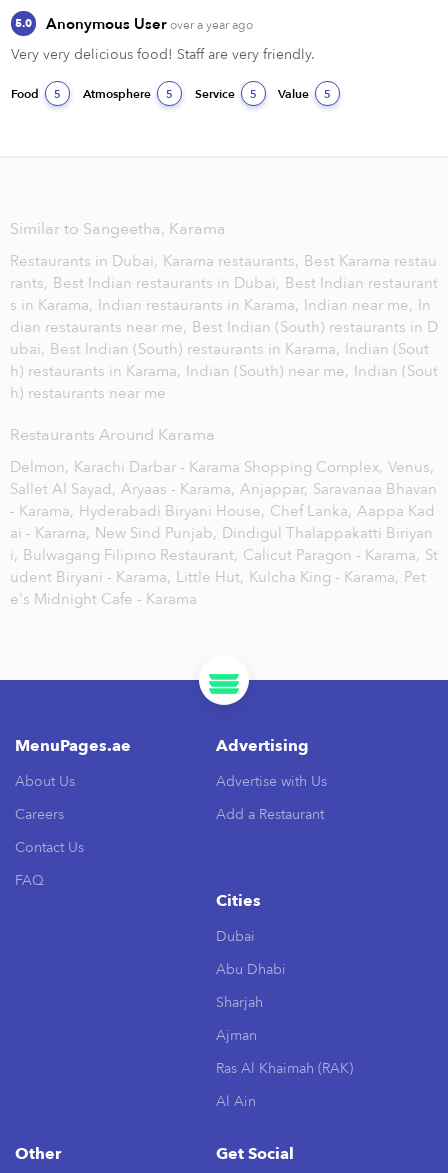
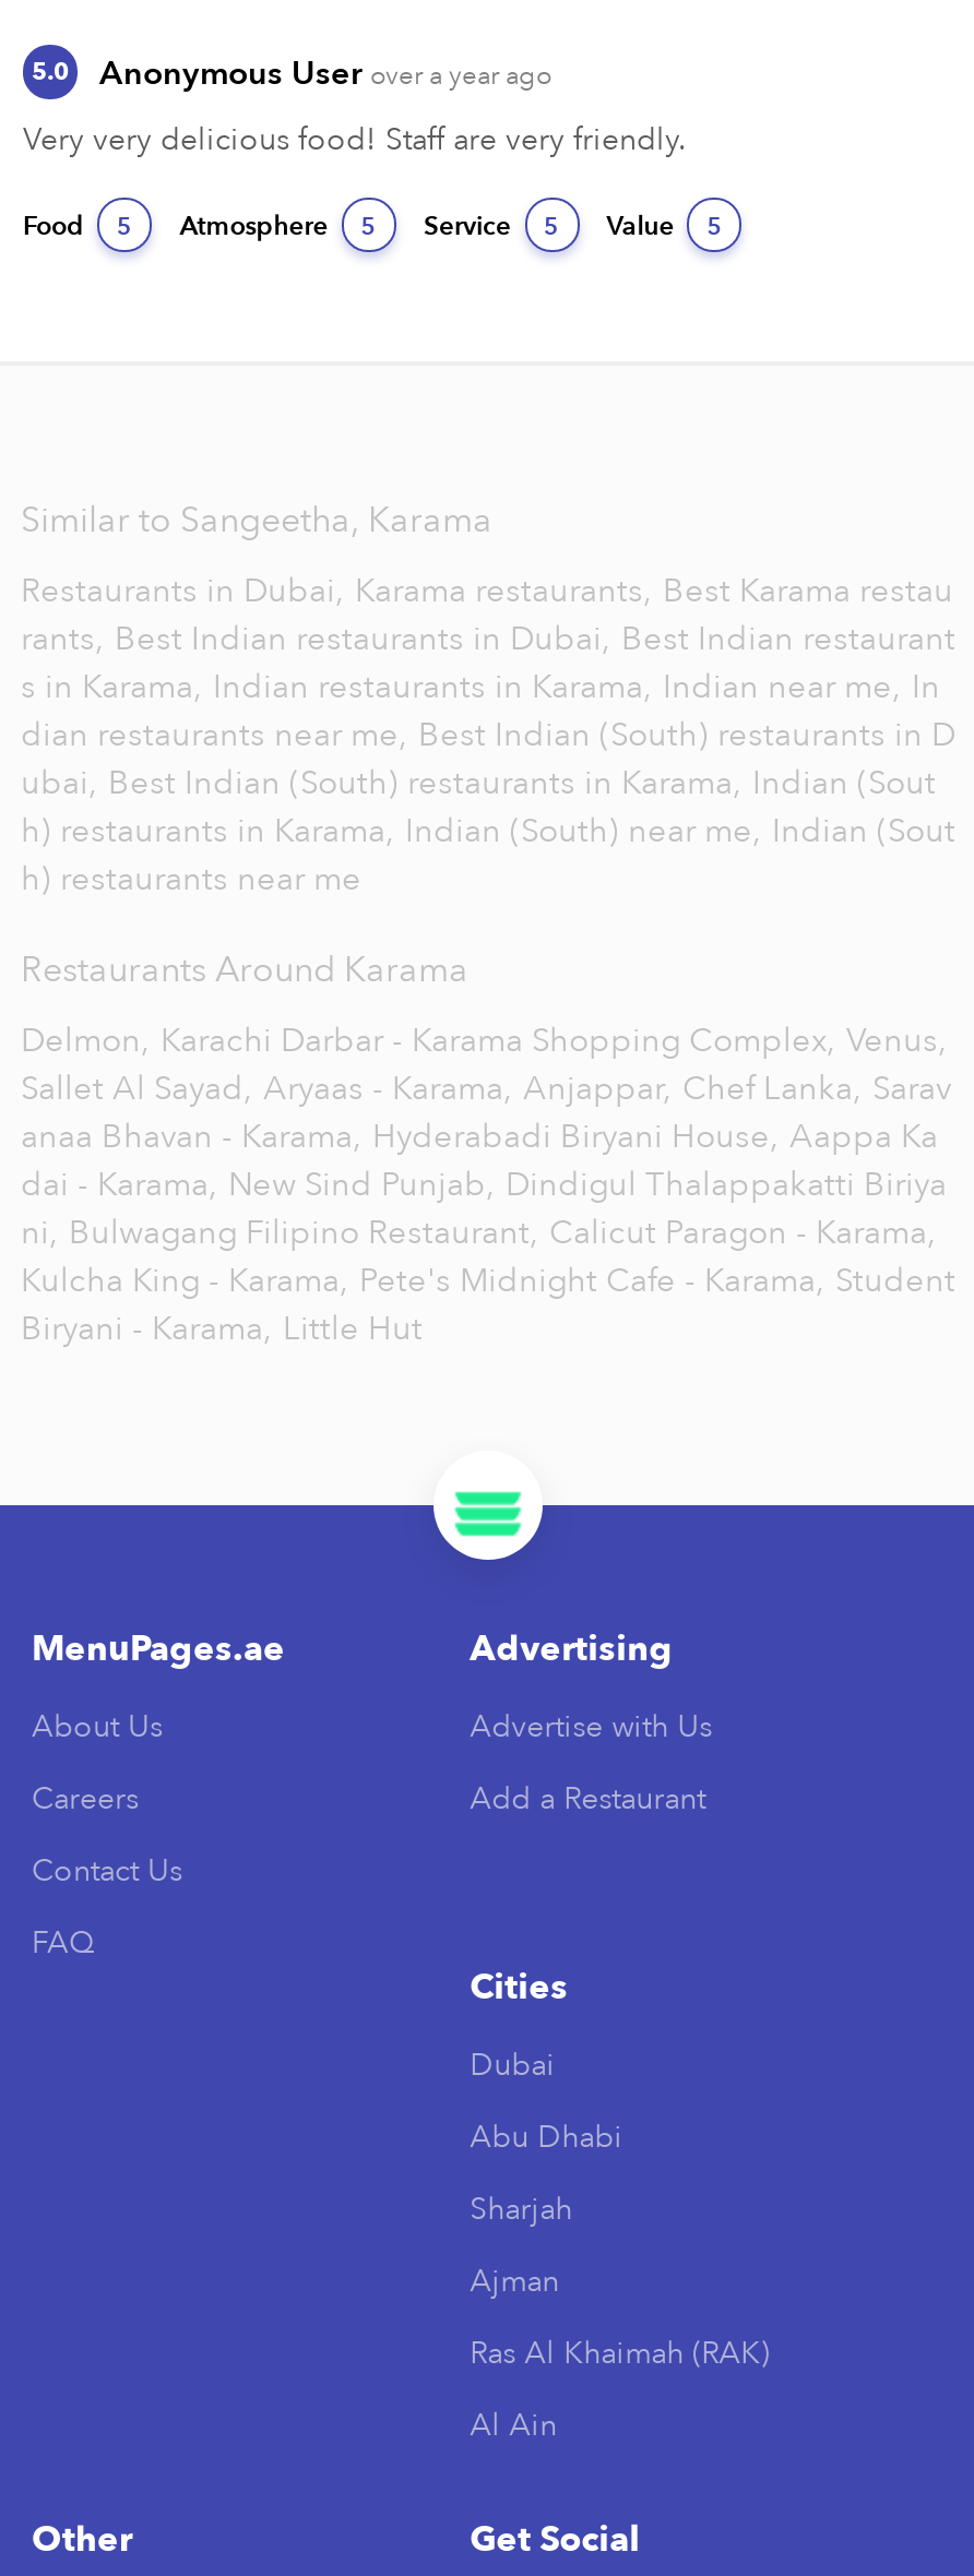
[10,479,438,609] Sallet Al Sayad, Aryaas - Karama, Anjappar, Saravanaa Bhavan | - Karama, Hyderabadi Biryani House, Chef Lanka, Aappa Kad | ai - Karama, New Sind Punjab, Dindigul Thalappakatti Biriyan | i, Bulwagang Filipino Restaurant, Calicut Paragon - Karama, St | udent Biryani - Karama, Little Hut, Kulcha King - Karama, Pet | e's Midnight Cafe - Karama -> [21,1066,955,1350] Sallet Al Sayad, Aryaas - Karama, Anjappar, Chef Lanka, Sarav | anaa Bhavan - Karama, Hyderabadi Biryani House, Aappa Ka | dai - Karama, New Sind Punjab, Dindigul Thalappakatti Biriya | ni, Bulwagang Filipino Restaurant, Calicut Paragon - Karama, | Kulcha King - Karama, Pete's Midnight Cafe - Karama, Student | Biryani - Karama, Little Hut

